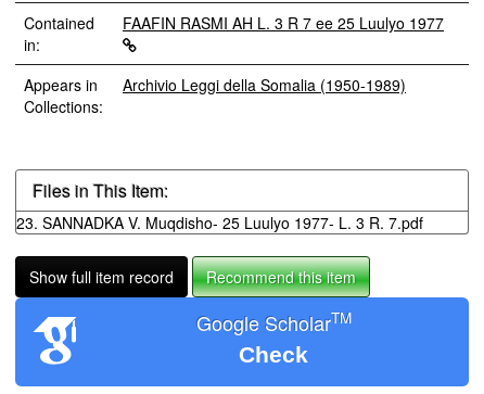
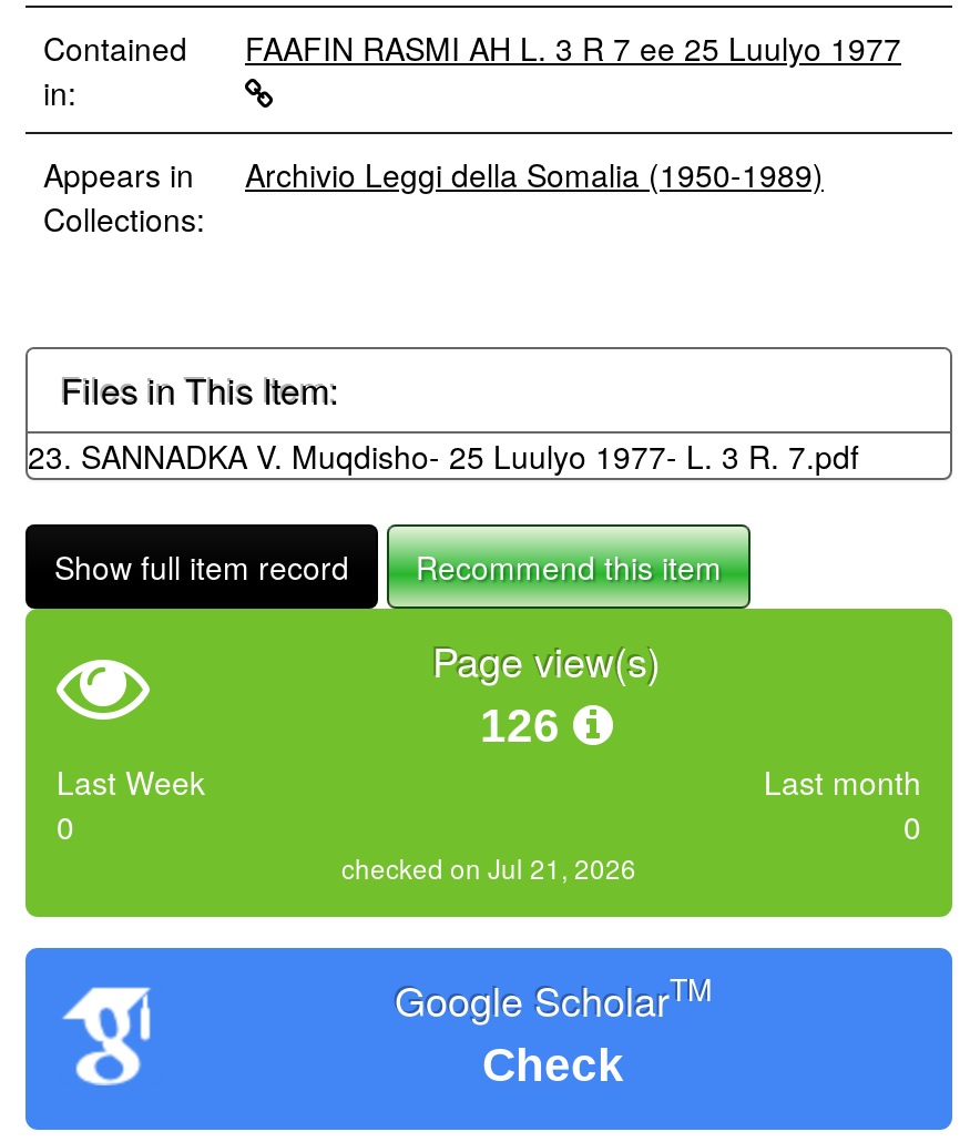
none -> [23,606,954,919] [image] | Page view(s) | 126 | Last Week | 0
none -> [341,759,921,886] Last month | 0 | checked on Jul 21, 2026

